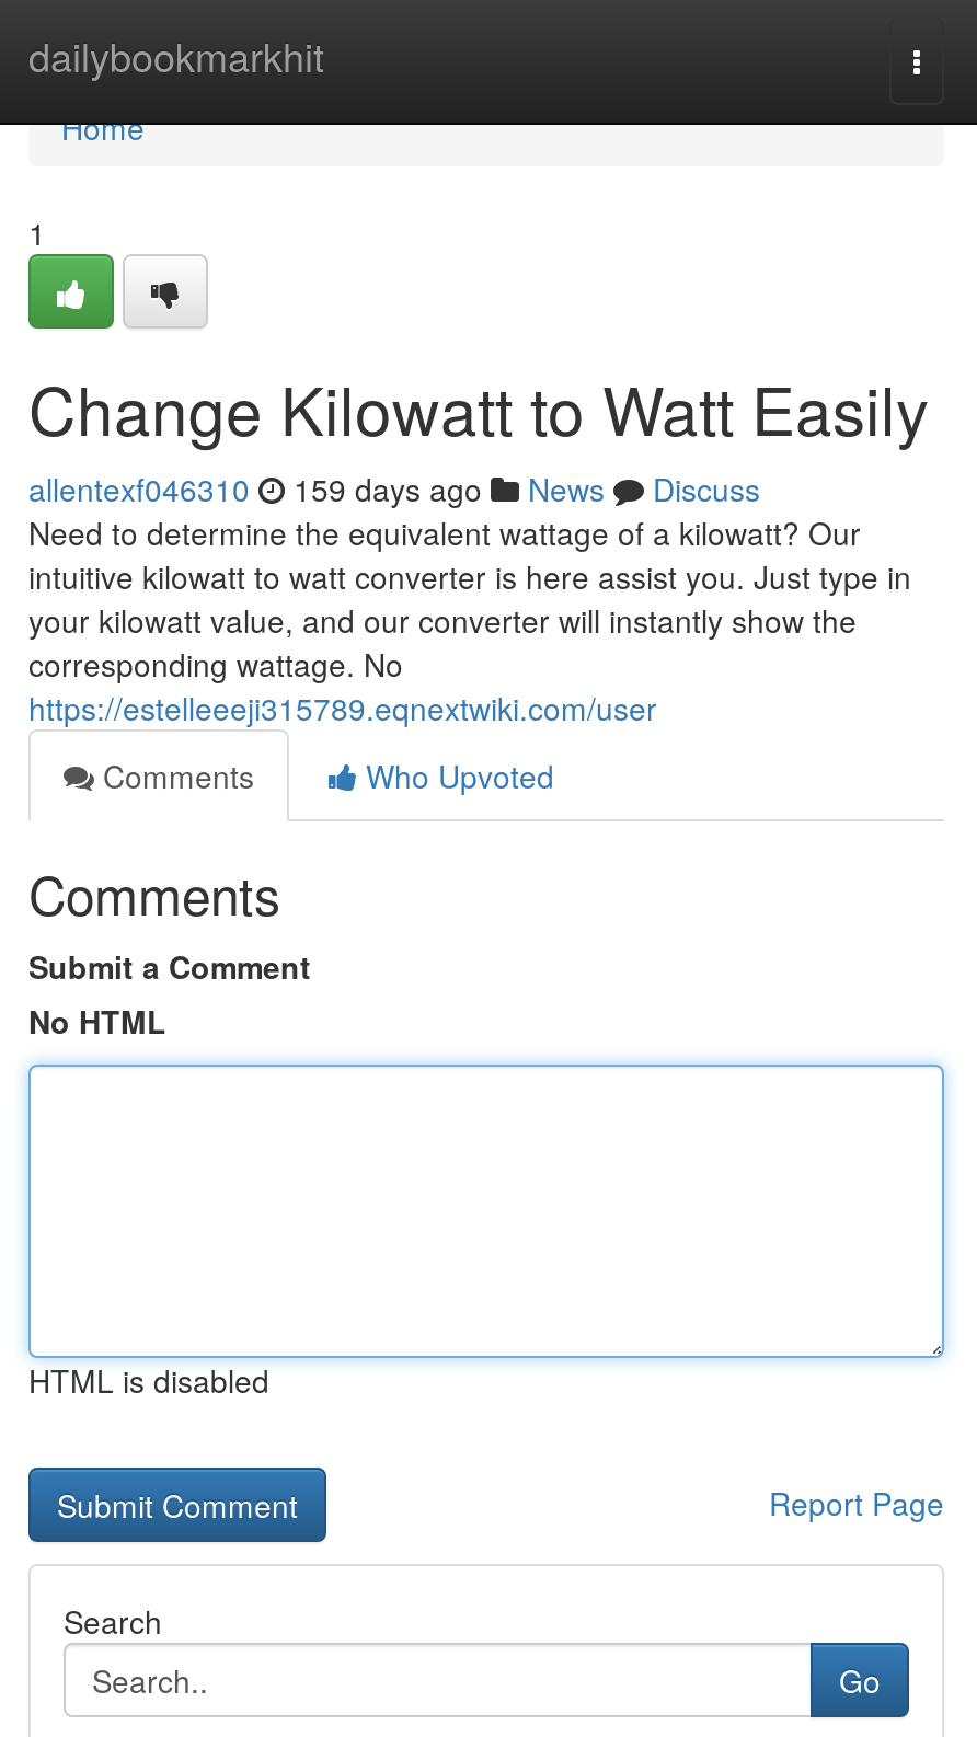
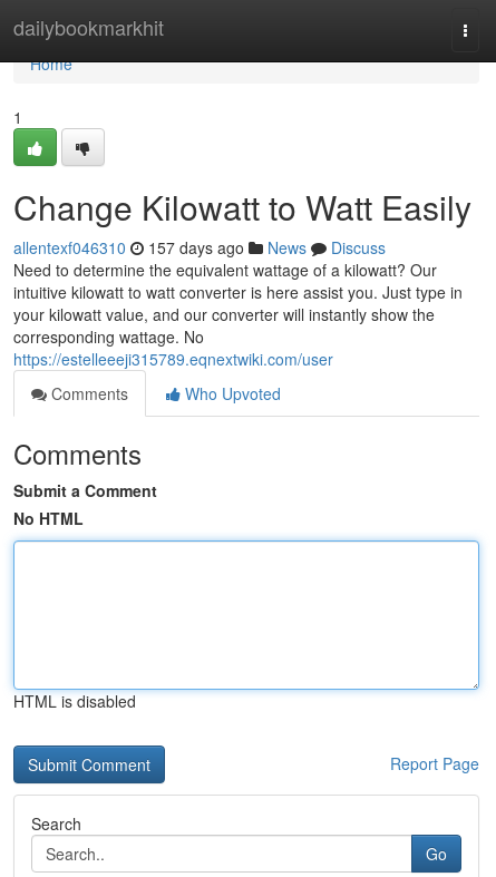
[28,467,760,510] allentexf046310 159 days ago News Discuss -> [13,236,386,259] allentexf046310 157 days ago News Discuss

